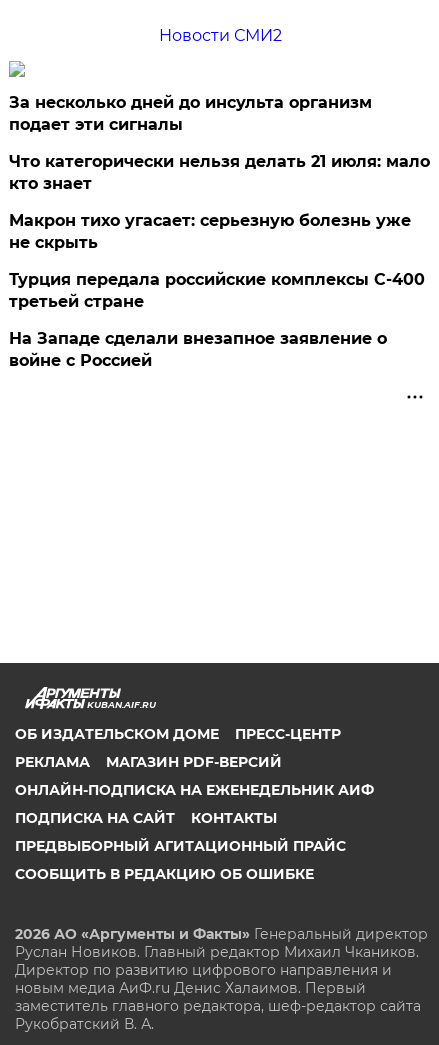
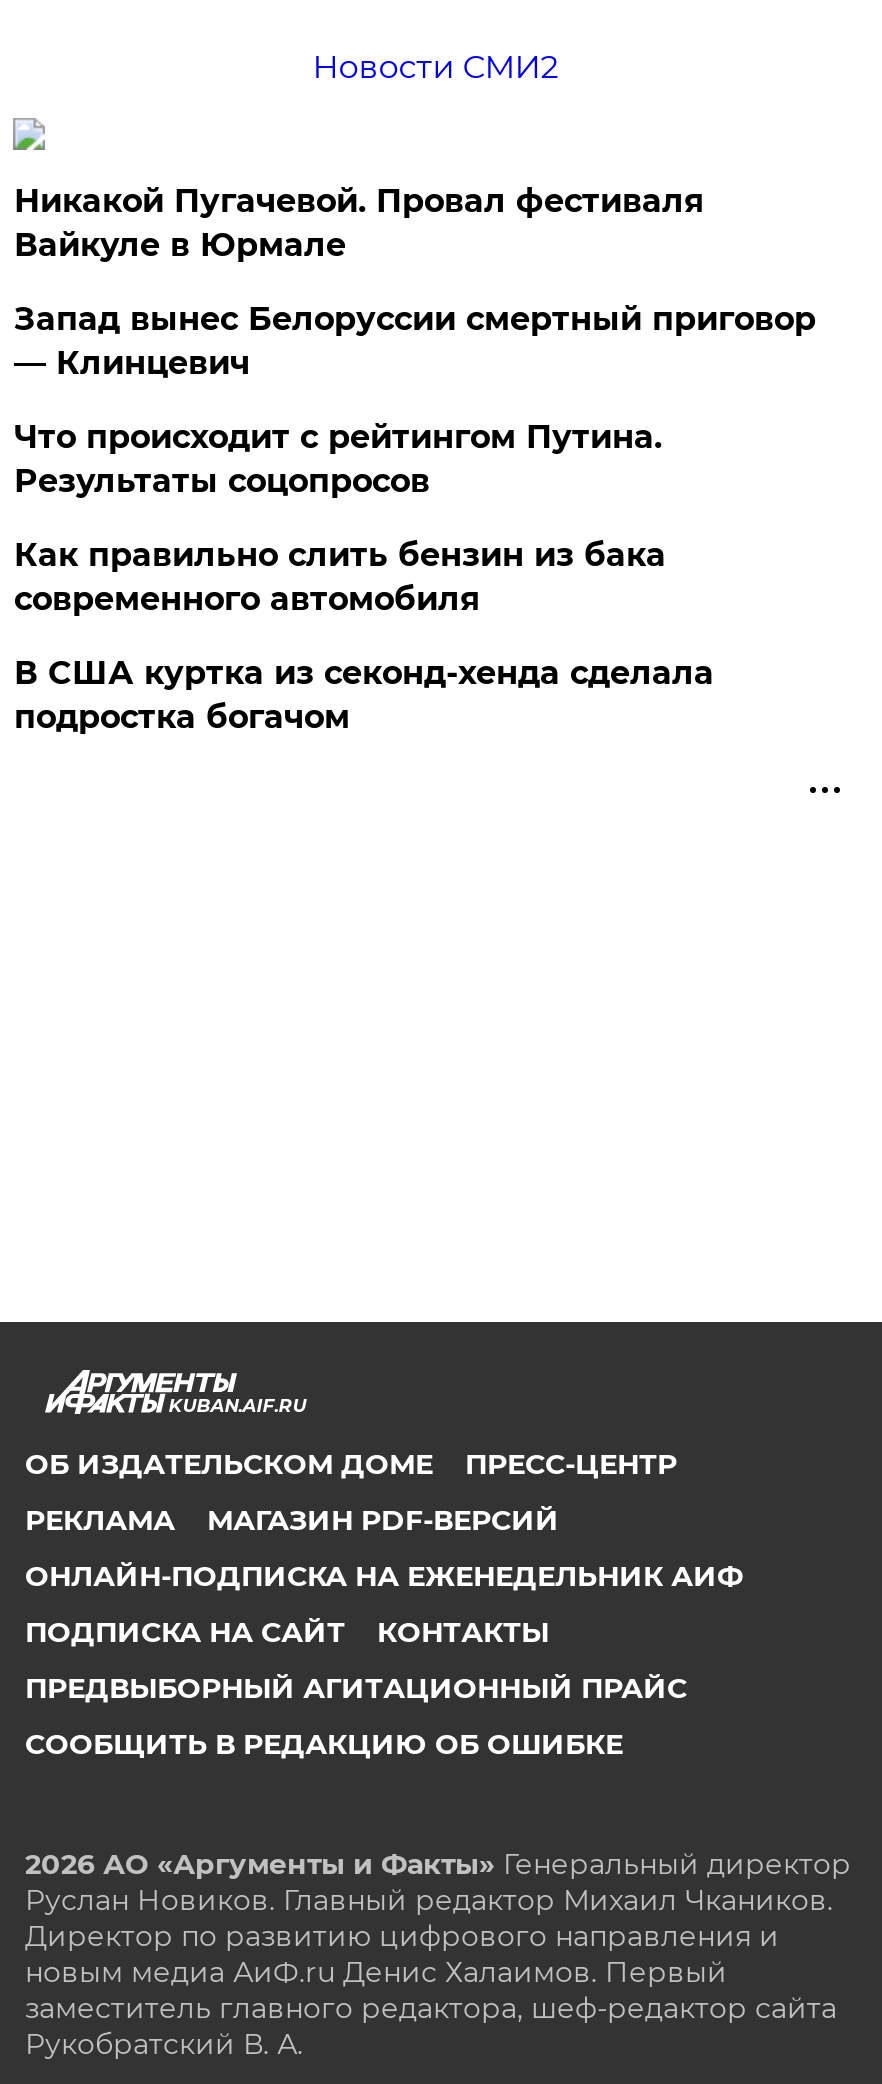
[9,93,372,134] За несколько дней до инсульта организм | подает эти сигналы -> [14,182,704,264] Никакой Пугачевой. Провал фестиваля | Вайкуле в Юрмале
[9,152,430,193] Что категорически нельзя делать 21 июля: мало | кто знает -> [14,300,816,382] Запад вынес Белоруссии смертный приговор | — Клинцевич
[9,211,411,252] Макрон тихо угасает: серьезную болезнь уже | не скрыть -> [14,418,662,500] Что происходит с рейтингом Путина. | Результаты соцопросов
[9,270,425,311] Турция передала российские комплексы С-400 | третьей стране -> [14,536,666,618] Как правильно слить бензин из бака | современного автомобиля
[9,329,387,370] На Западе сделали внезапное заявление о | войне с Россией -> [14,654,714,736] В США куртка из секонд-хенда сделала | подростка богачом

